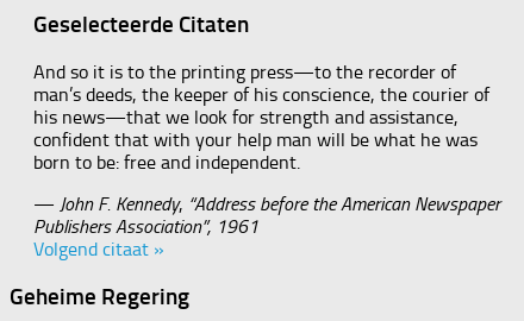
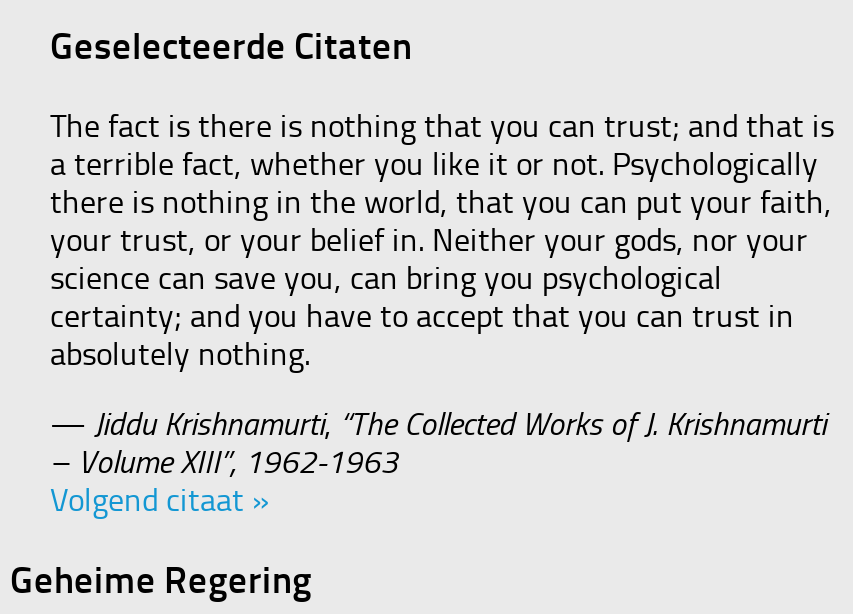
[33,61,489,174] And so it is to the printing press—to the recorder of | man’s deeds, the keeper of his conscience, the courier of | his news—that we look for strength and assistance, | confident that with your help man will be what he was | born to be: free and independent. -> [50,107,834,373] The fact is there is nothing that you can trust; and that is | a terrible fact, whether you like it or not. Psychologically | there is nothing in the world, that you can put your faith, | your trust, or your belief in. Neither your gods, nor your | science can save you, can bring you psychological | certainty; and you have to accept that you can trust in | absolutely nothing.
[33,193,500,238] — John F. Kennedy, “Address before the American Newspaper | Publishers Association”, 1961 -> [50,405,826,481] — Jiddu Krishnamurti, “The Collected Works of J. Krishnamurti | – Volume XIII”, 1962-1963

